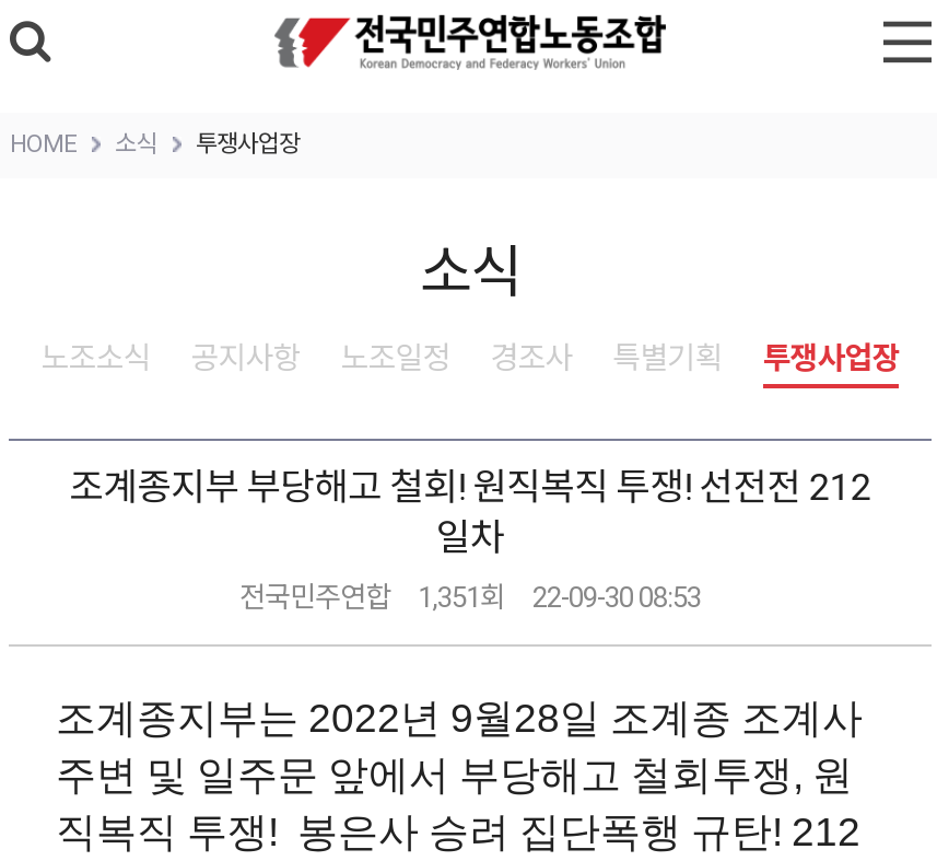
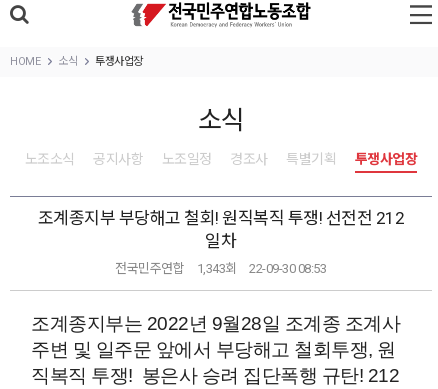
[239,581,701,614] 전국민주연합 1,351회 22-09-30 08:53 -> [115,261,326,276] 전국민주연합 1,343회 22-09-30 08:53

